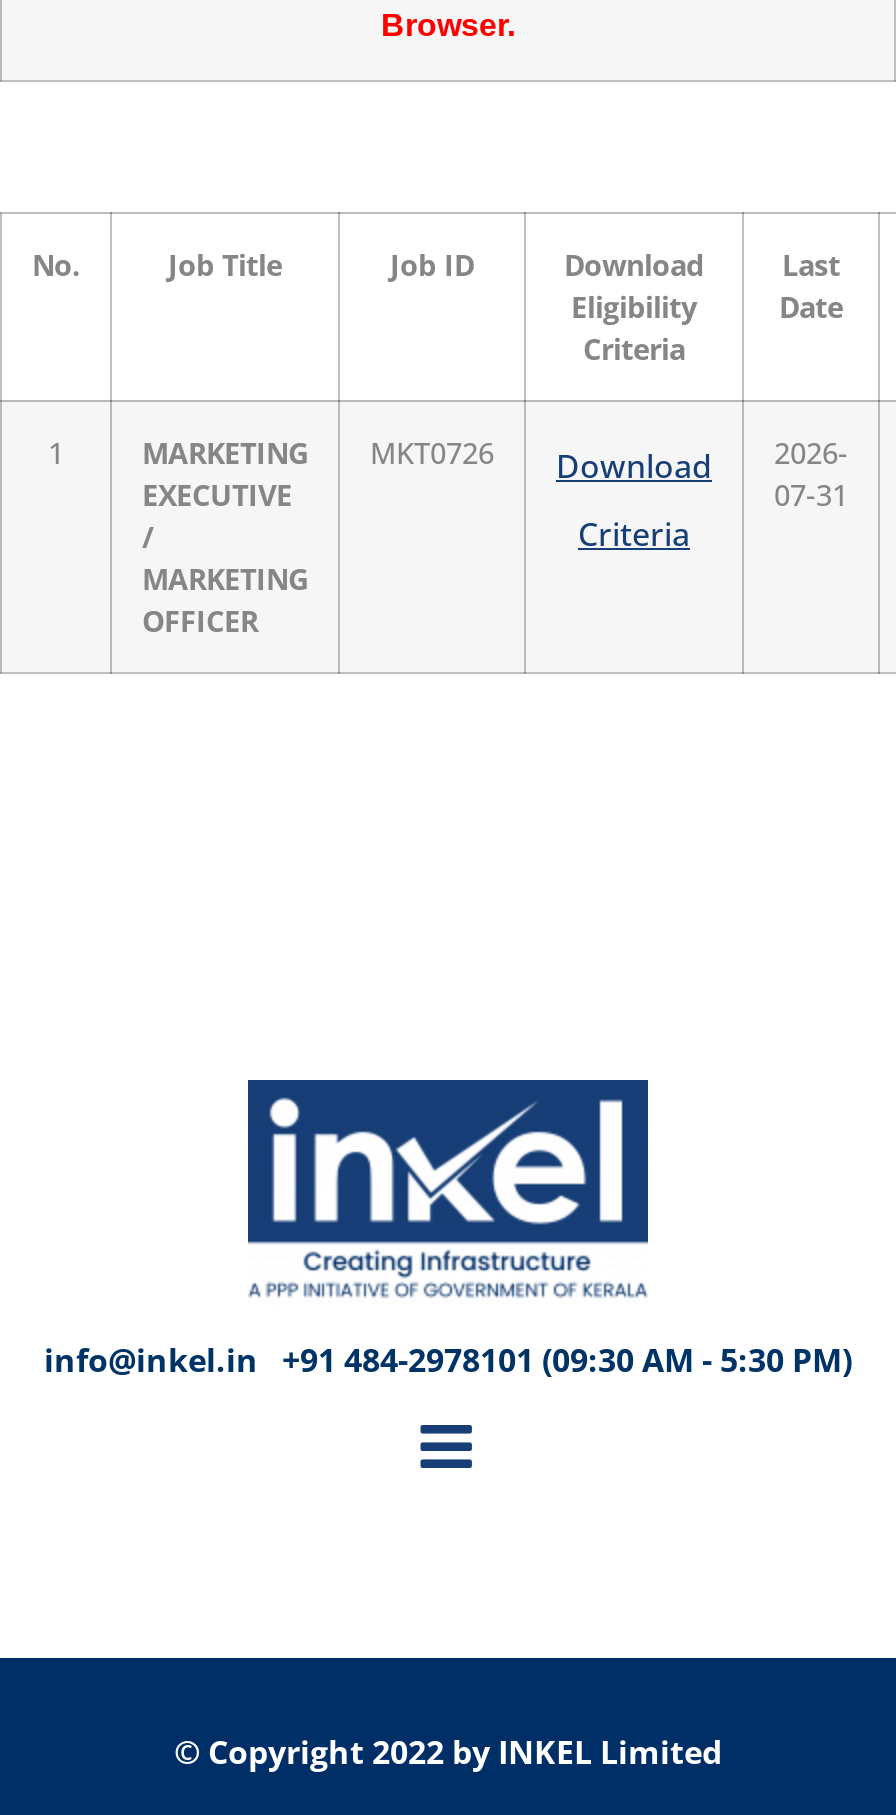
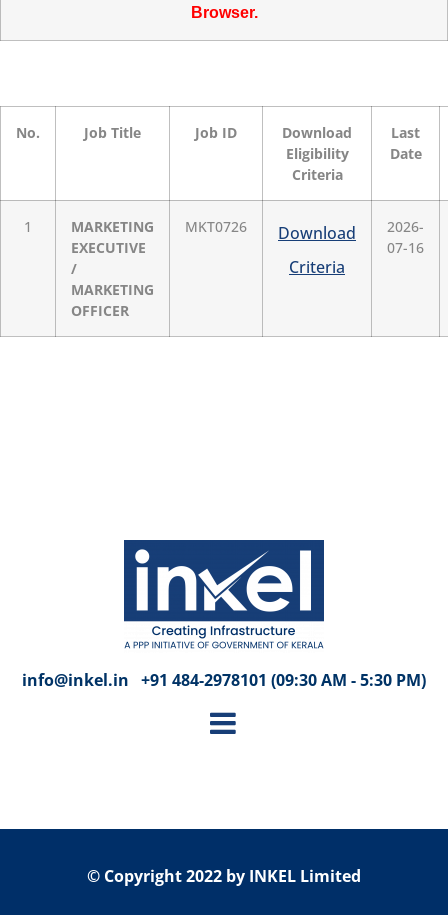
[774,476,848,514] 07-31 -> [387,238,424,257] 07-16

